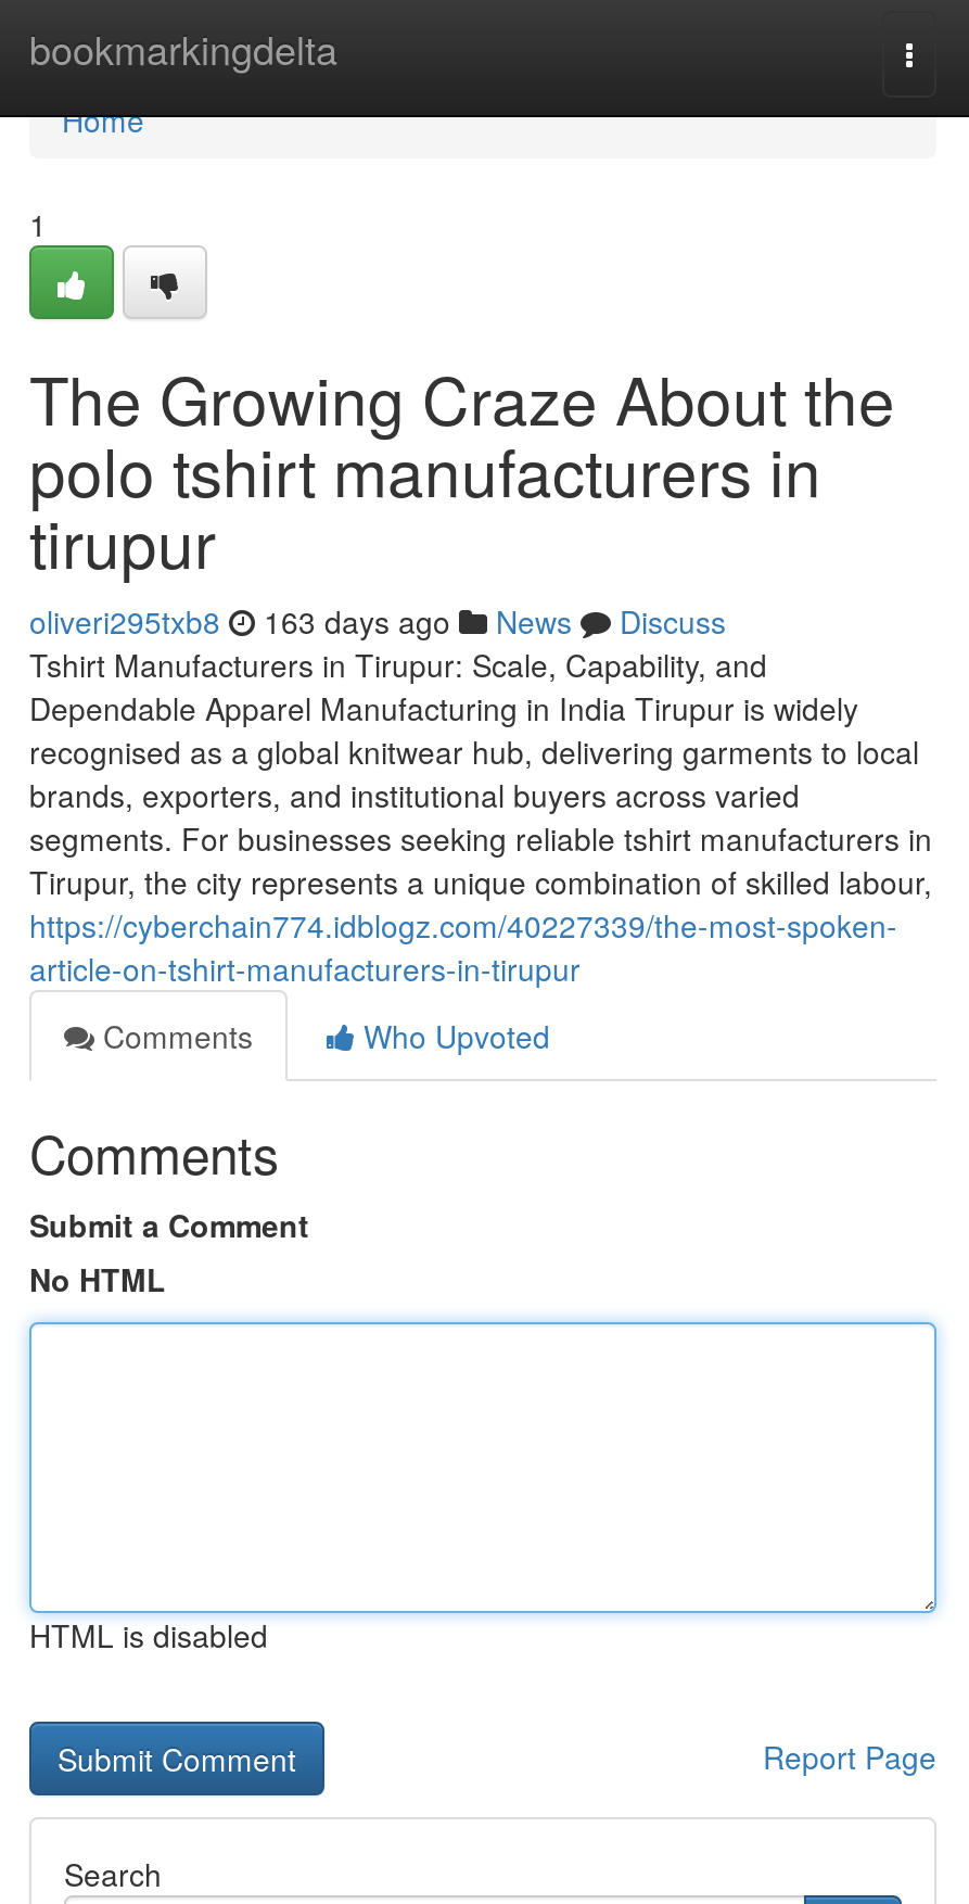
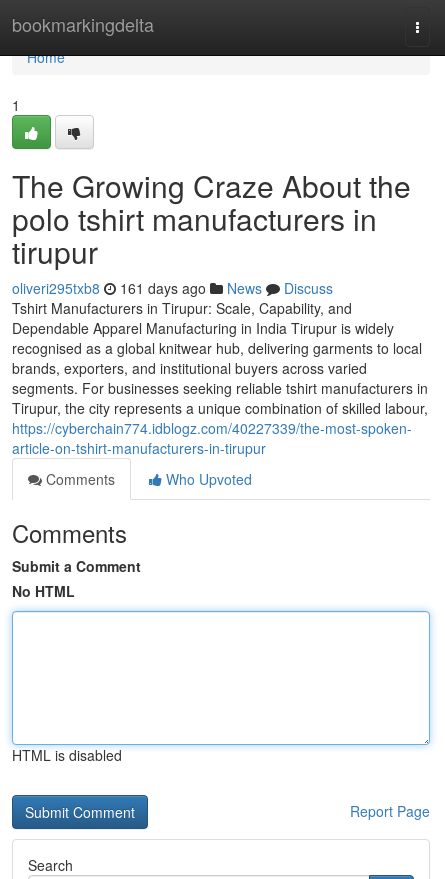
[29,599,726,643] oliveri295txb8 163 days ago News Discuss -> [12,278,333,298] oliveri295txb8 161 days ago News Discuss

